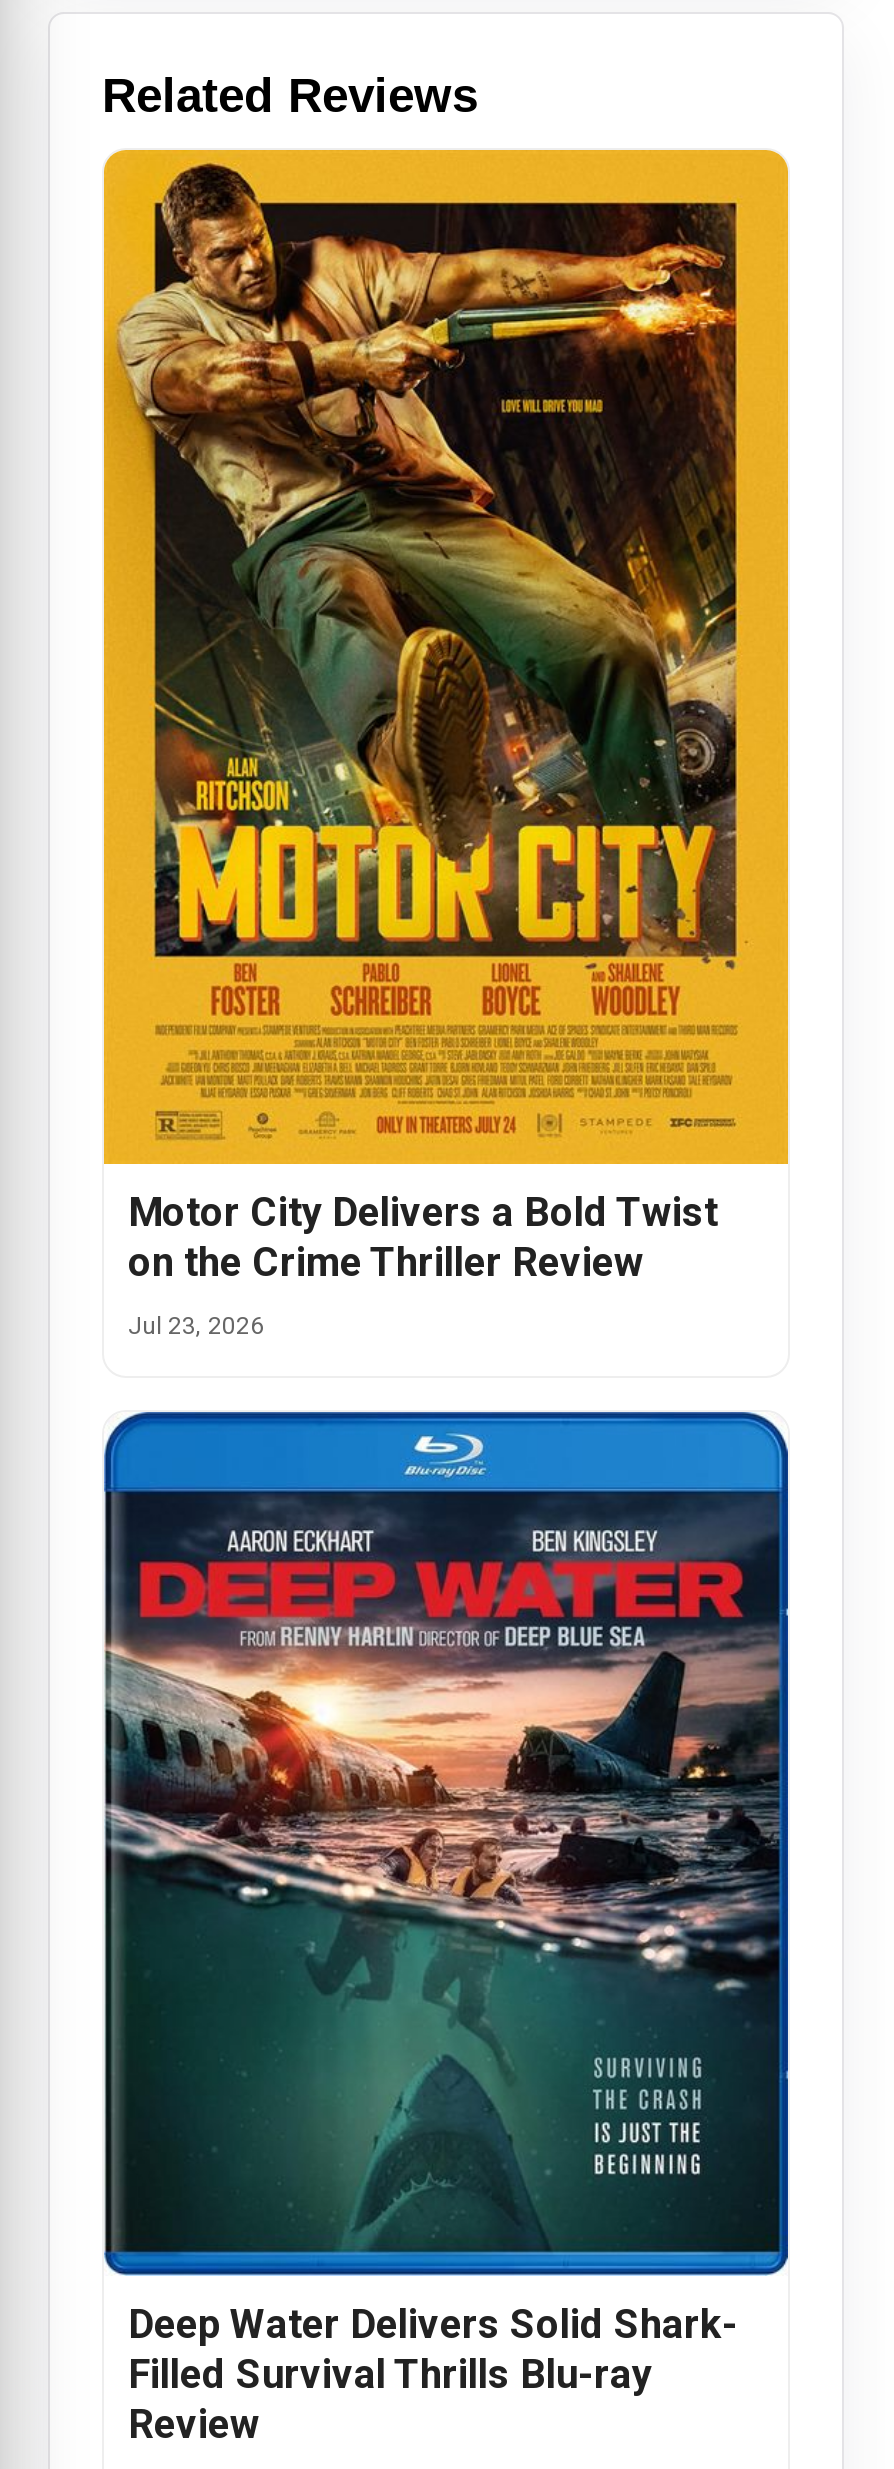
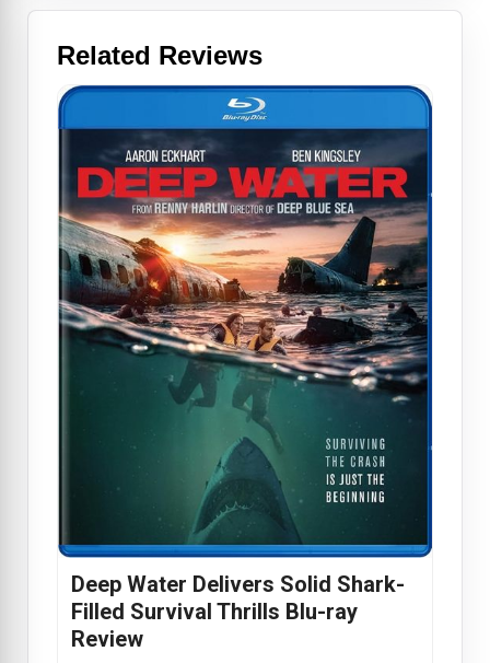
[102,148,790,1339] [image] | Motor City Delivers a Bold Twist | on the Crime Thriller Review | Jul 23, 2026 -> none

